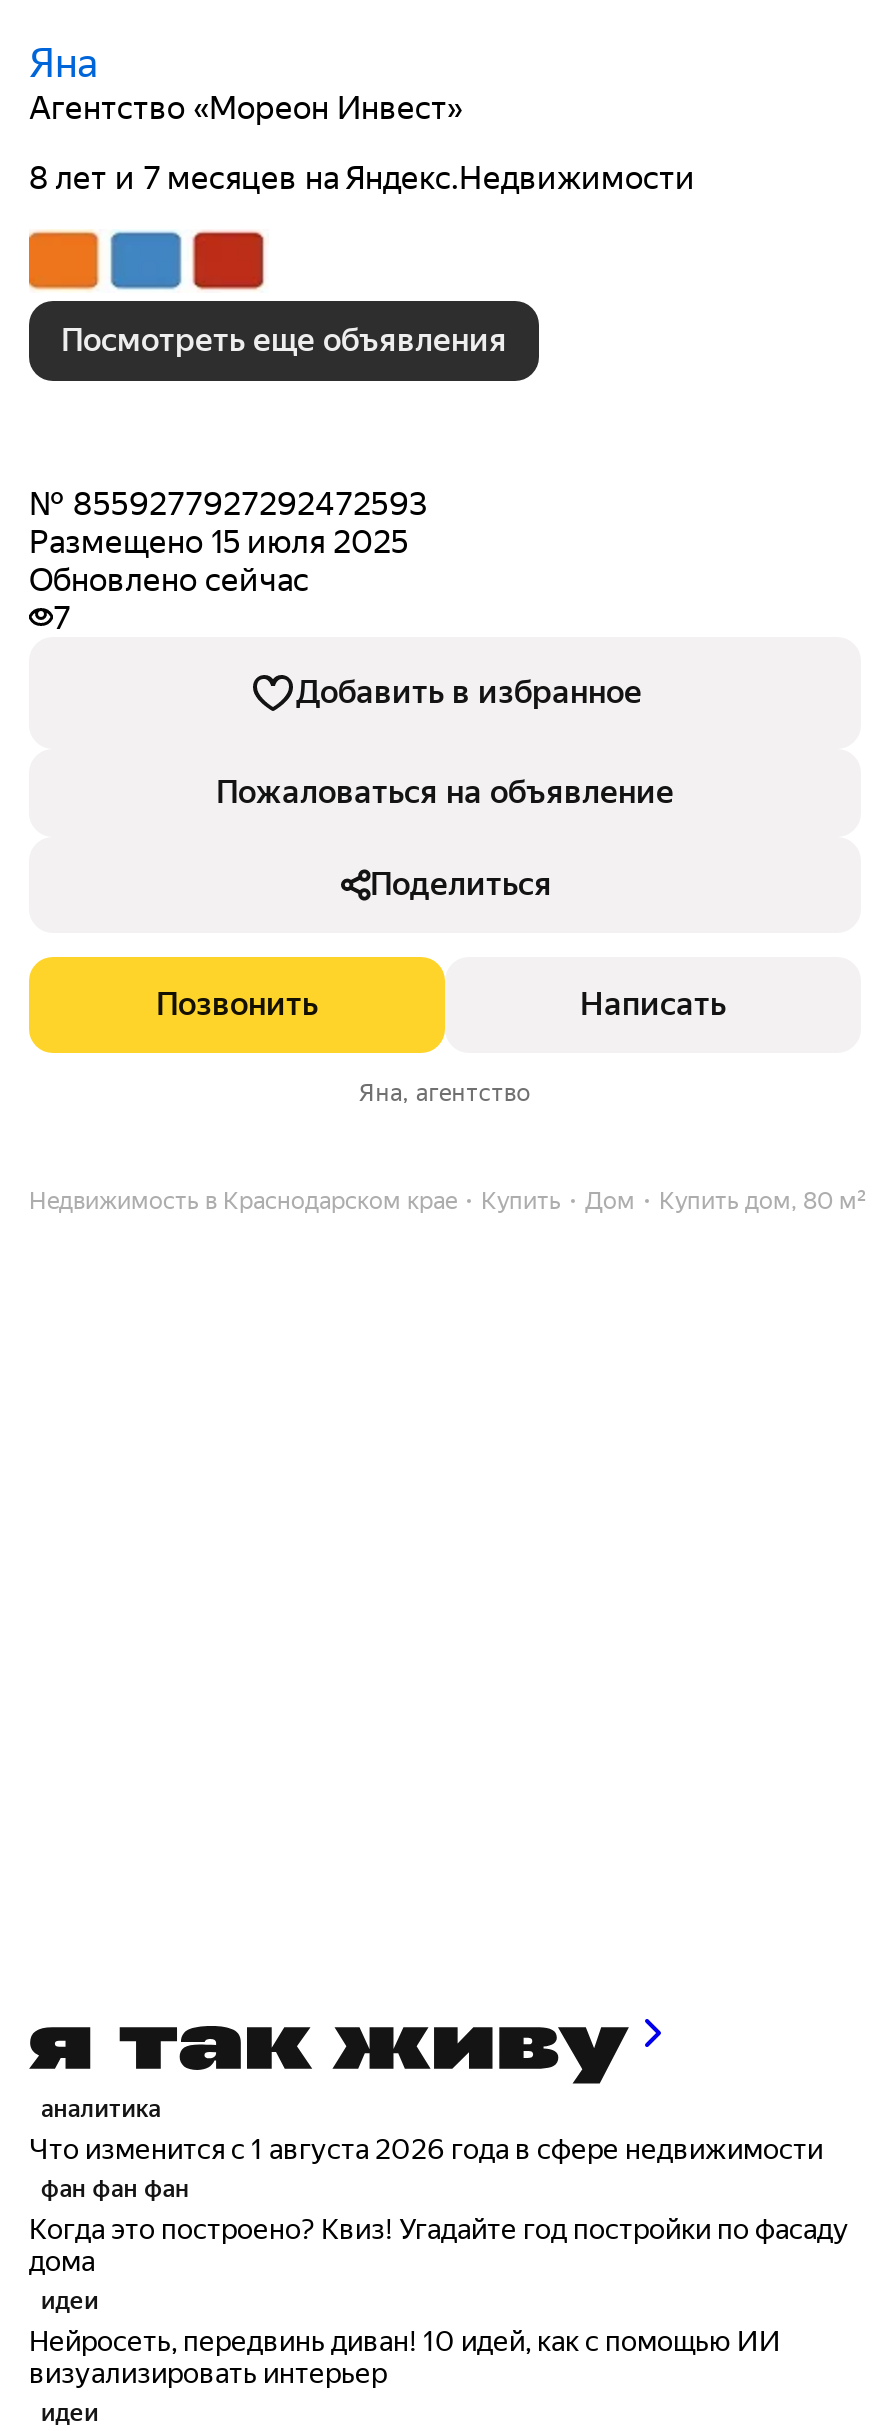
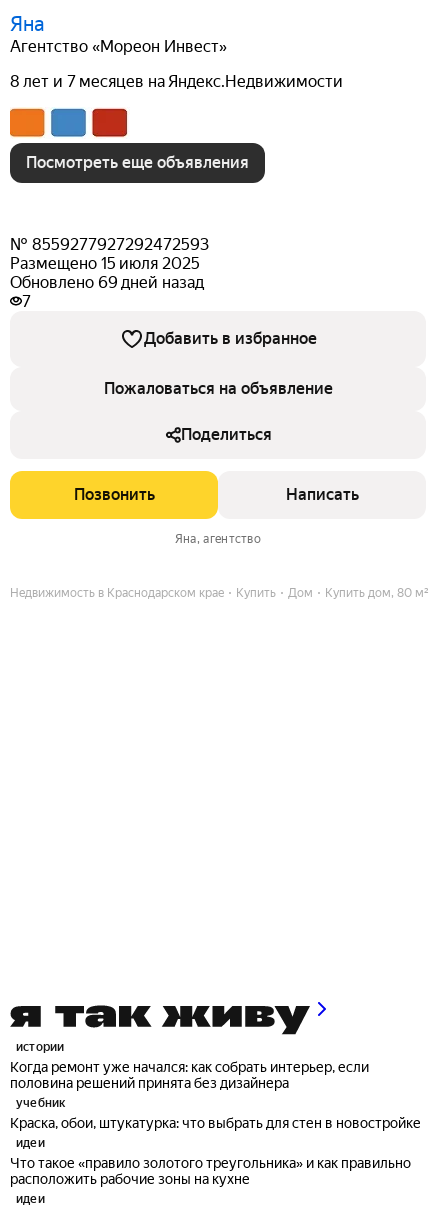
[29,561,309,599] Обновлено сейчас -> [10,273,204,292] Обновлено 69 дней назад
[29,2094,849,2276] аналитика | Что изменится с 1 августа 2026 года в сфере недвижимости | фан фан фан | Когда это построено? Квиз! Угадайте год постройки по фасаду | дома -> [10,1040,421,1131] истории | Когда ремонт уже начался: как собрать интерьер, если | половина решений принята без дизайнера | учебник | Краска, обои, штукатурка: что выбрать для стен в новостройке
[29,2324,781,2388] Нейросеть, передвинь диван! 10 идей, как с помощью ИИ | визуализировать интерьер -> [10,1155,411,1187] Что такое «правило золотого треугольника» и как правильно | расположить рабочие зоны на кухне

